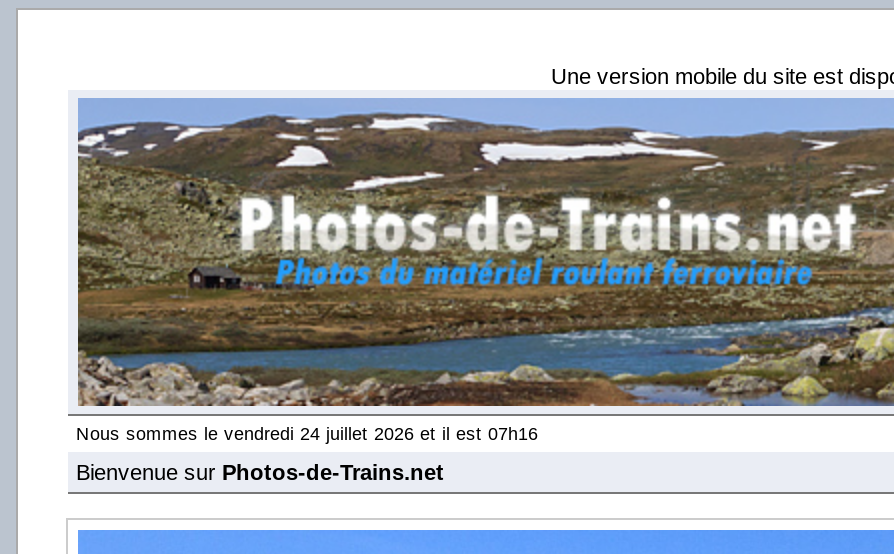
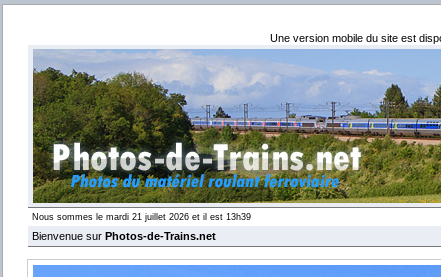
[76,100,888,444] [image] | Nous sommes le vendredi 24 juillet 2026 et il est 07h16 -> [32,51,438,222] [image] | Nous sommes le mardi 21 juillet 2026 et il est 13h39

